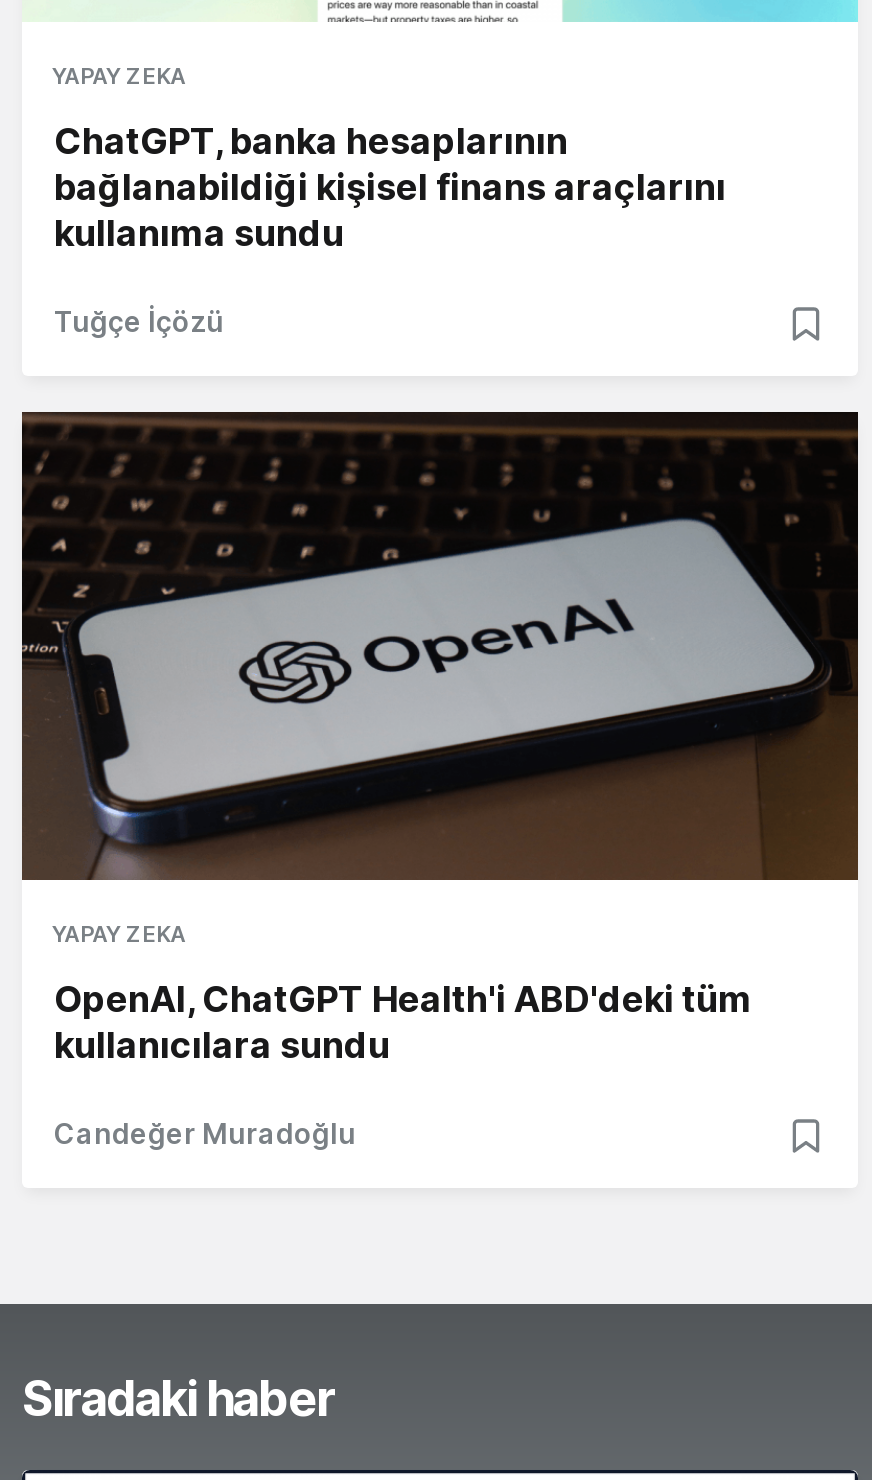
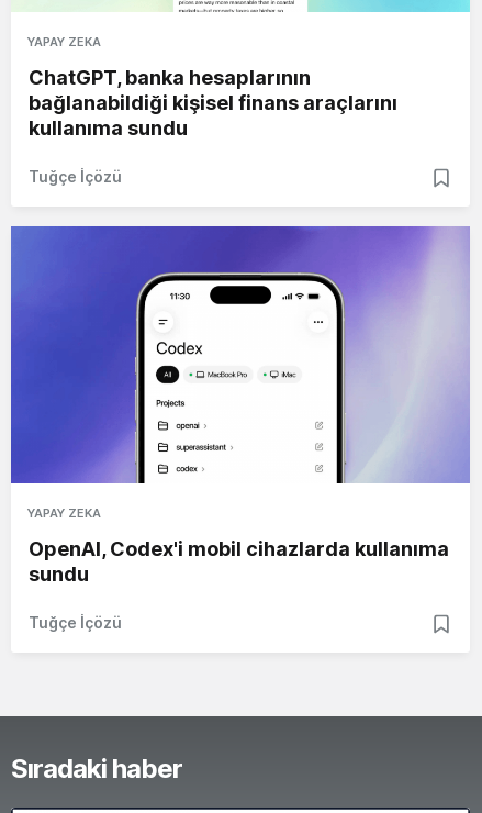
[20,410,860,882] [image] -> [10,225,470,485] [image]
[54,979,752,1067] OpenAI, ChatGPT Health'i ABD'deki tüm | kullanıcılara sundu -> [29,538,449,586] OpenAI, Codex'i mobil cihazlarda kullanıma | sundu
[54,1117,356,1151] Candeğer Muradoğlu -> [29,613,122,632] Tuğçe İçözü

